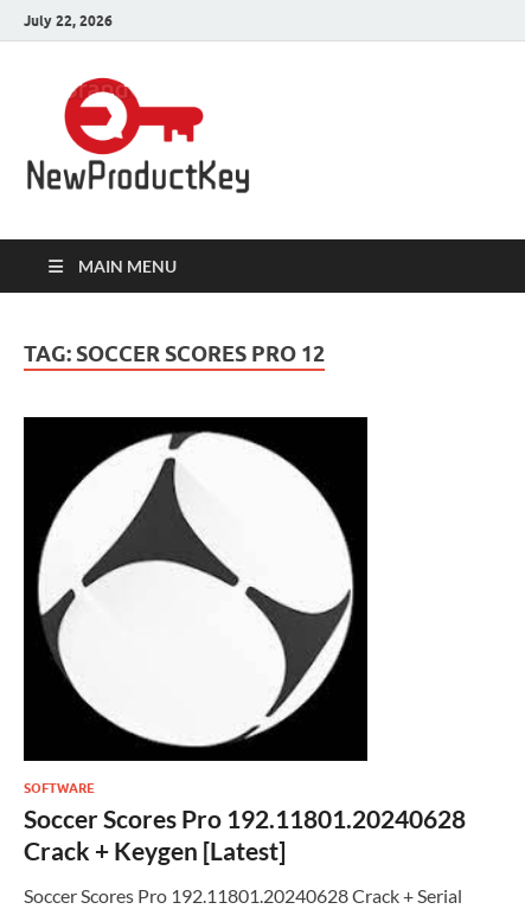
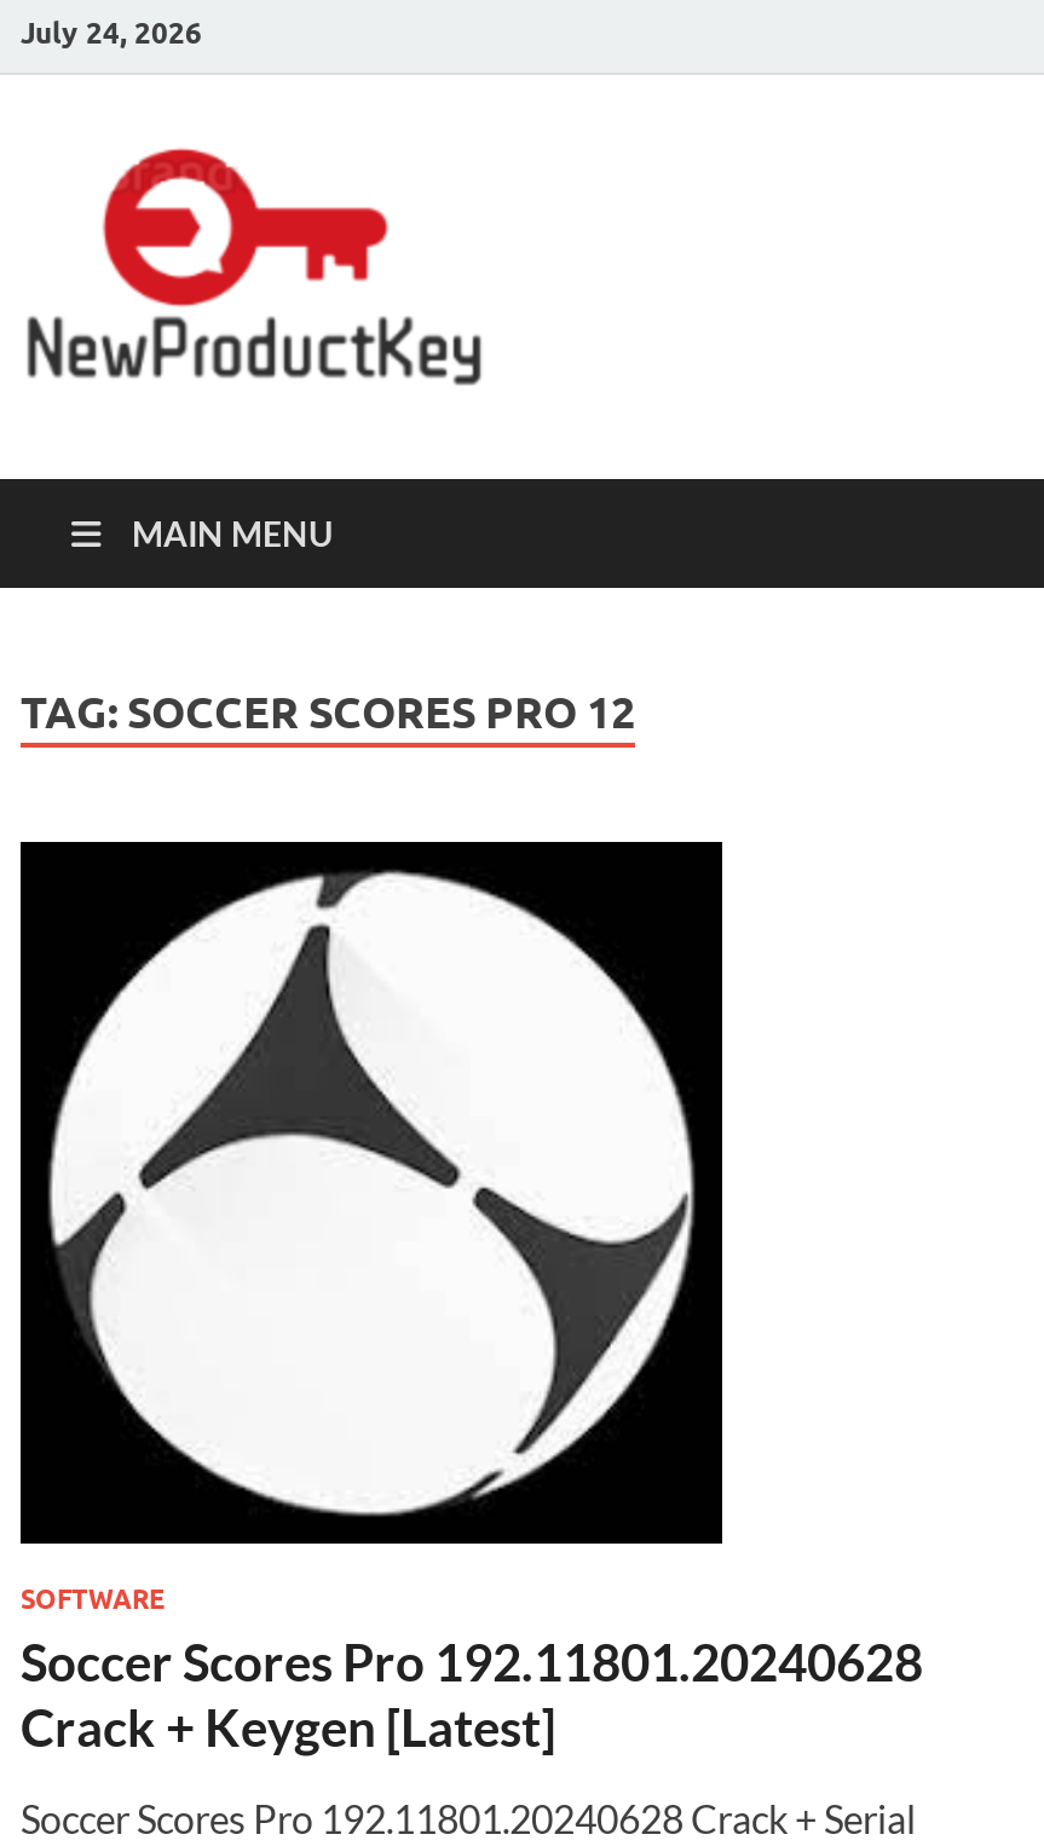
[24,11,113,29] July 22, 2026 -> [21,13,202,50] July 24, 2026

